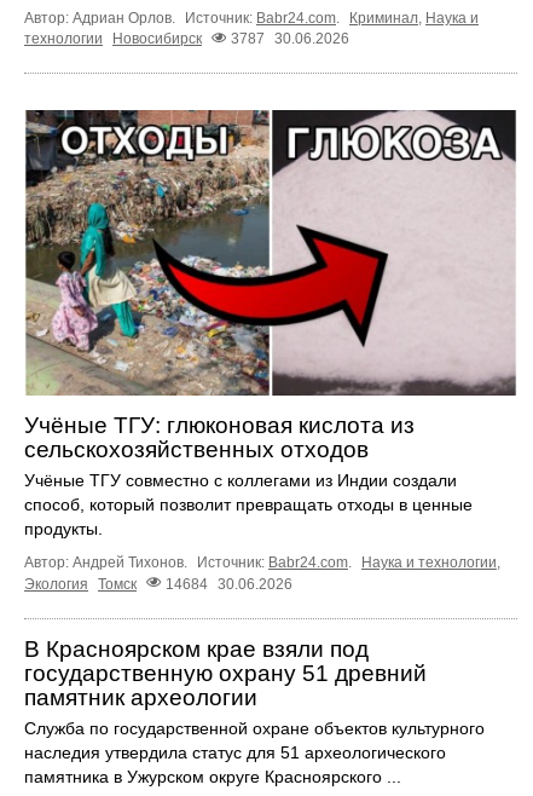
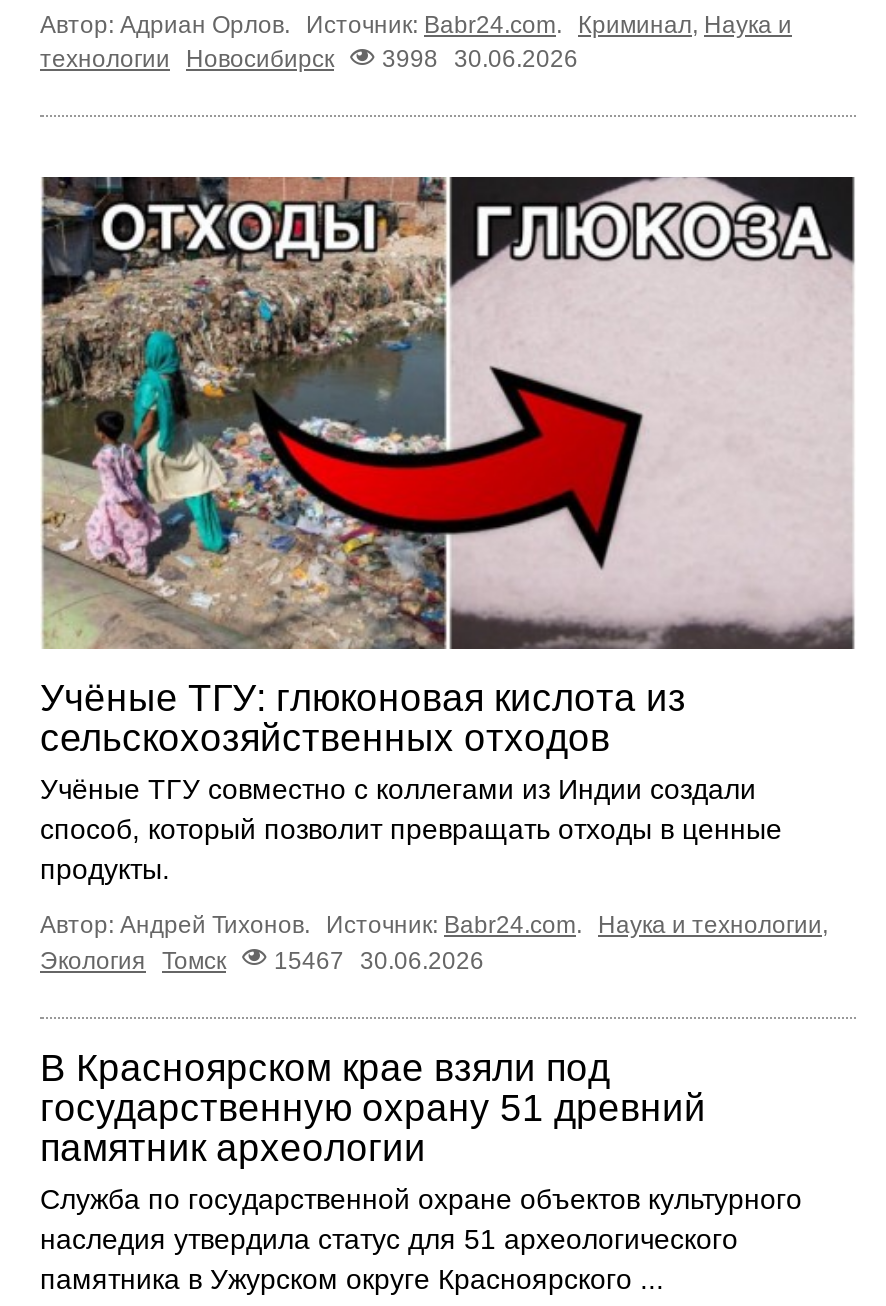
[24,30,349,47] технологии Новосибирск 3787 30.06.2026 -> [40,45,578,73] технологии Новосибирск 3998 30.06.2026
[24,575,292,592] Экология Томск 14684 30.06.2026 -> [40,946,484,974] Экология Томск 15467 30.06.2026

